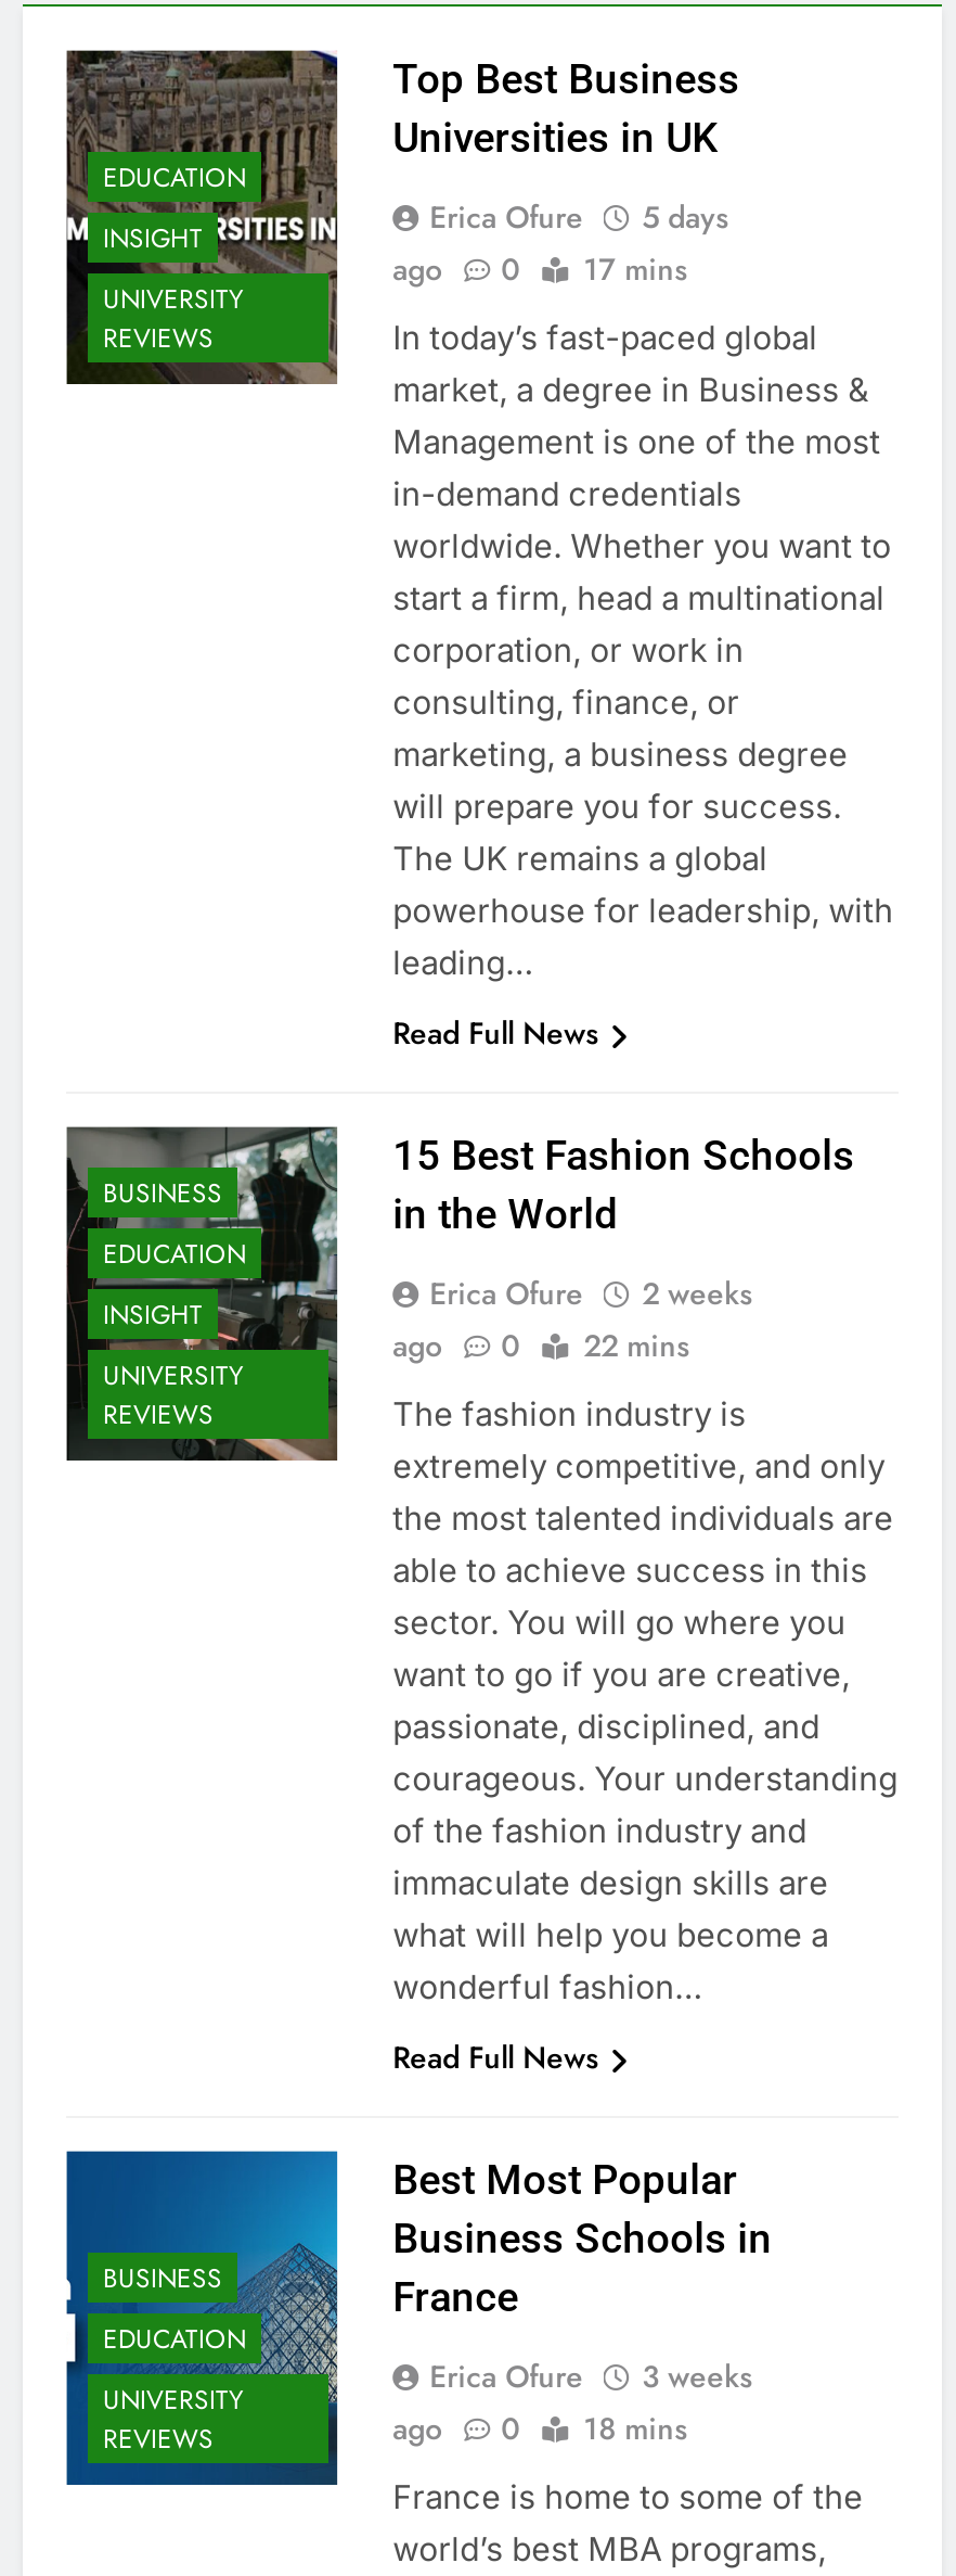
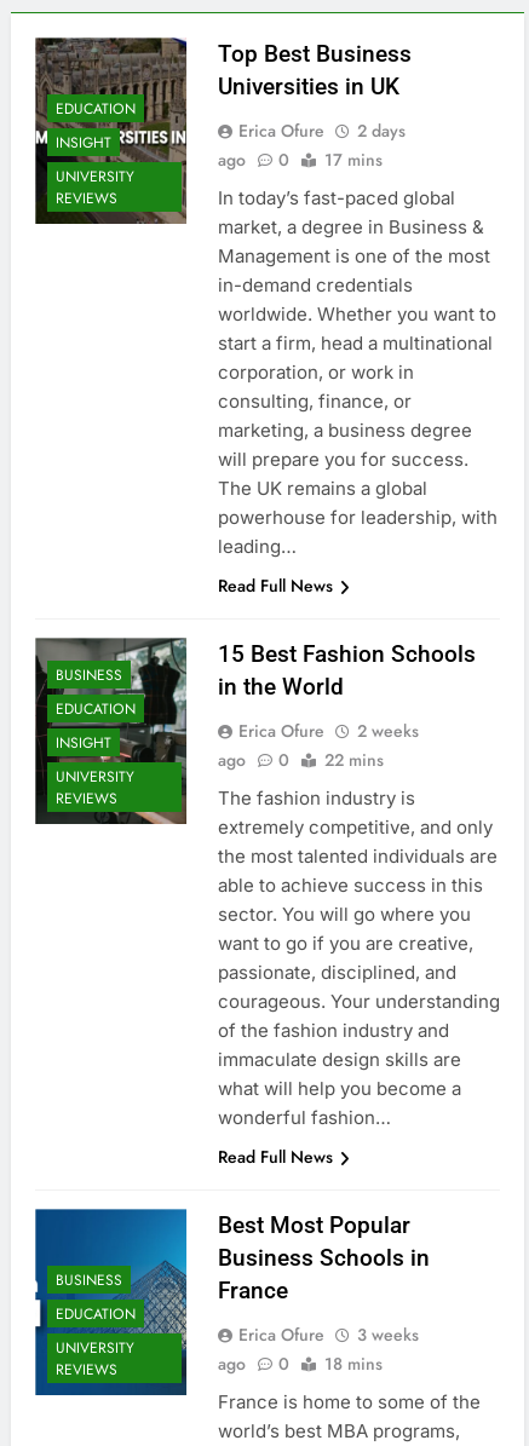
[429,196,729,239] Erica Ofure 5 days -> [238,119,405,143] Erica Ofure 2 days

